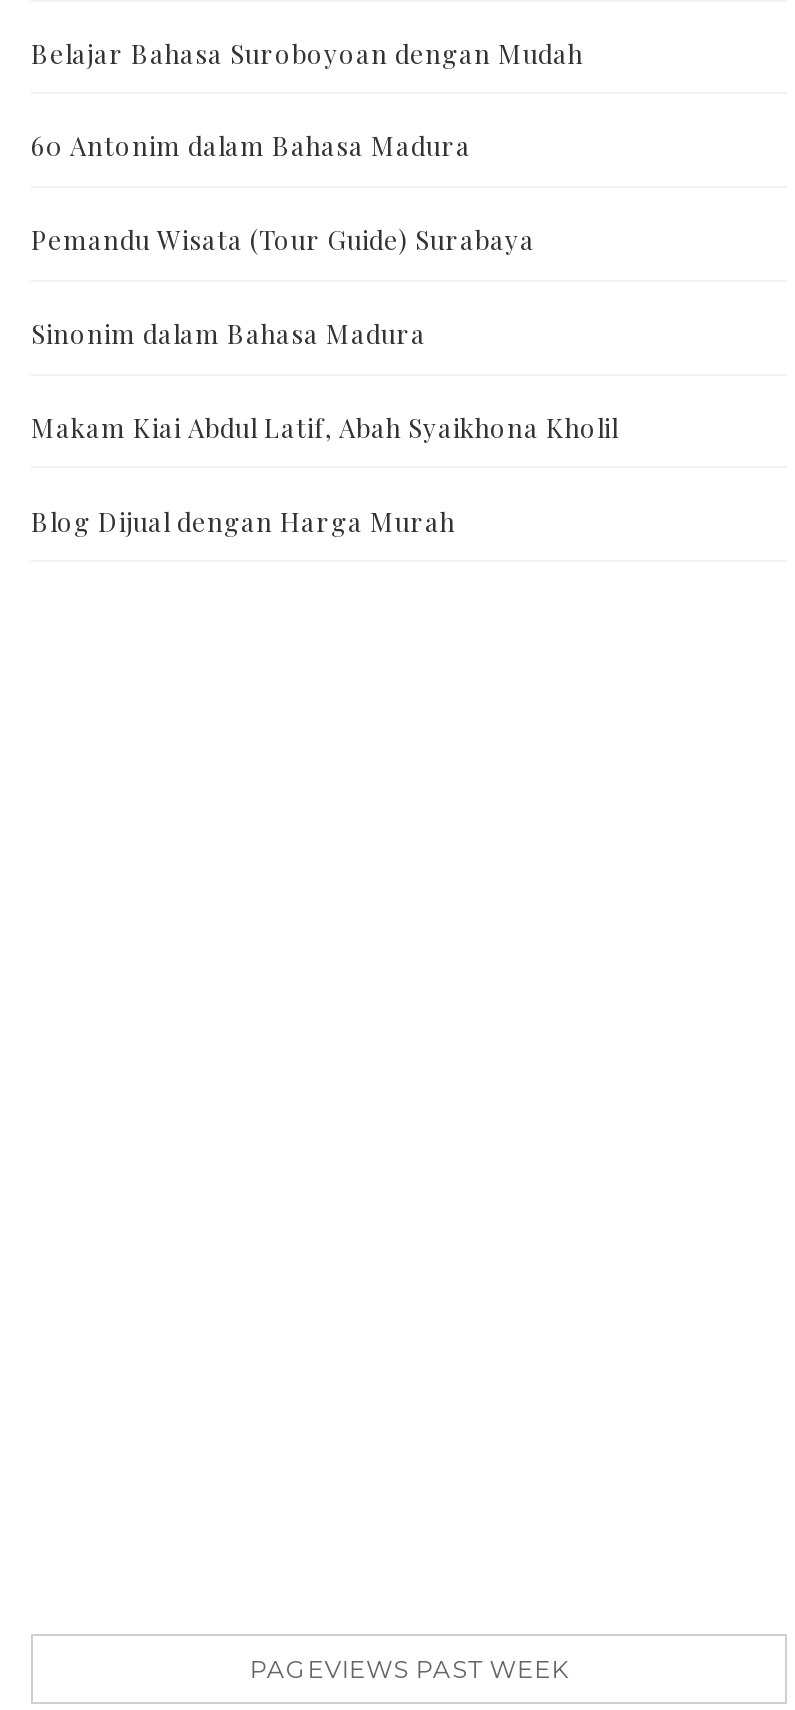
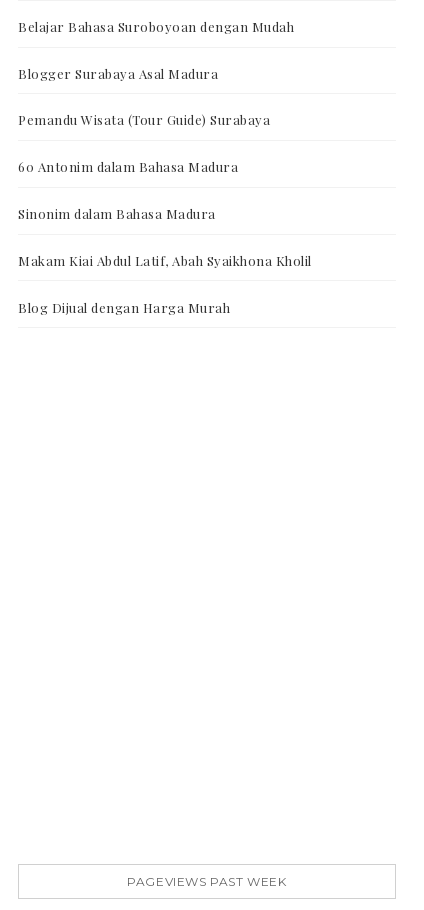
none -> [18,65,218,82] Blogger Surabaya Asal Madura
moved [31,129,471,163] -> [18,158,238,175]: 60 Antonim dalam Bahasa Madura

